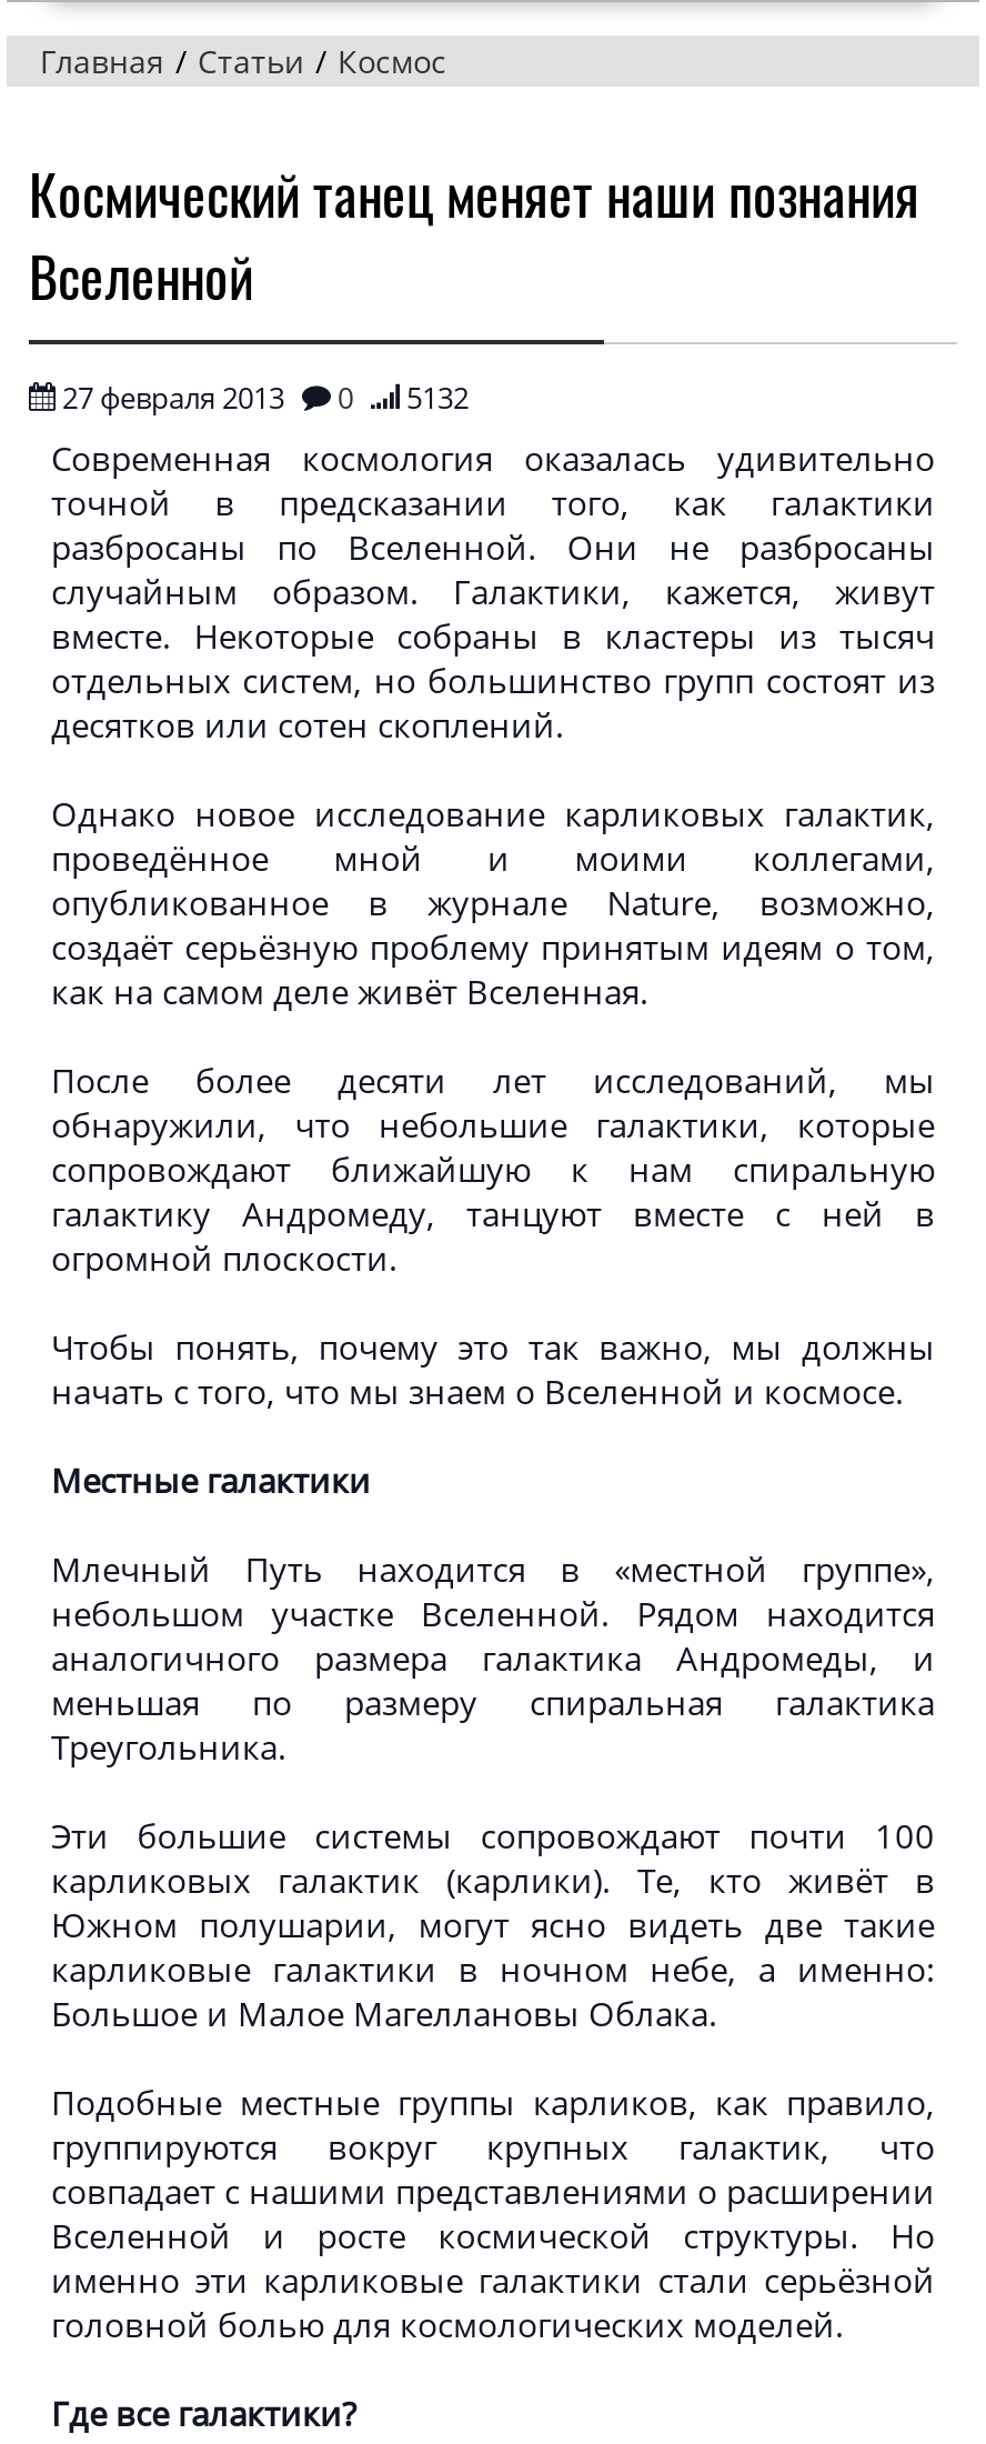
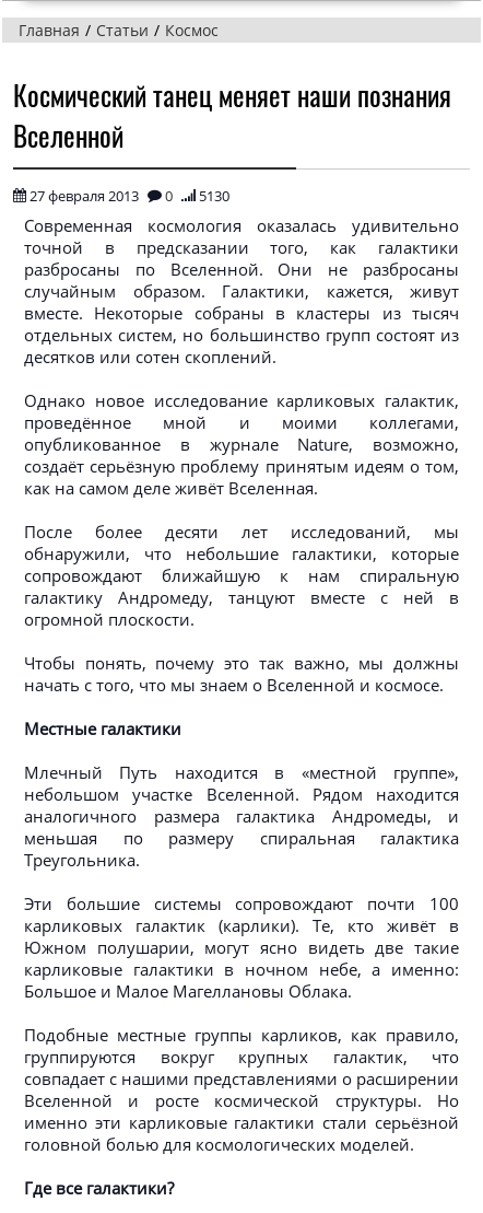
[400,377,469,417] 5132 -> [196,186,229,205] 5130

